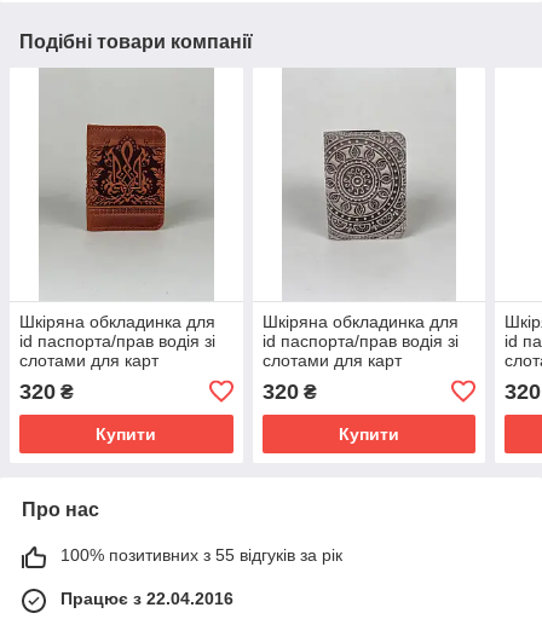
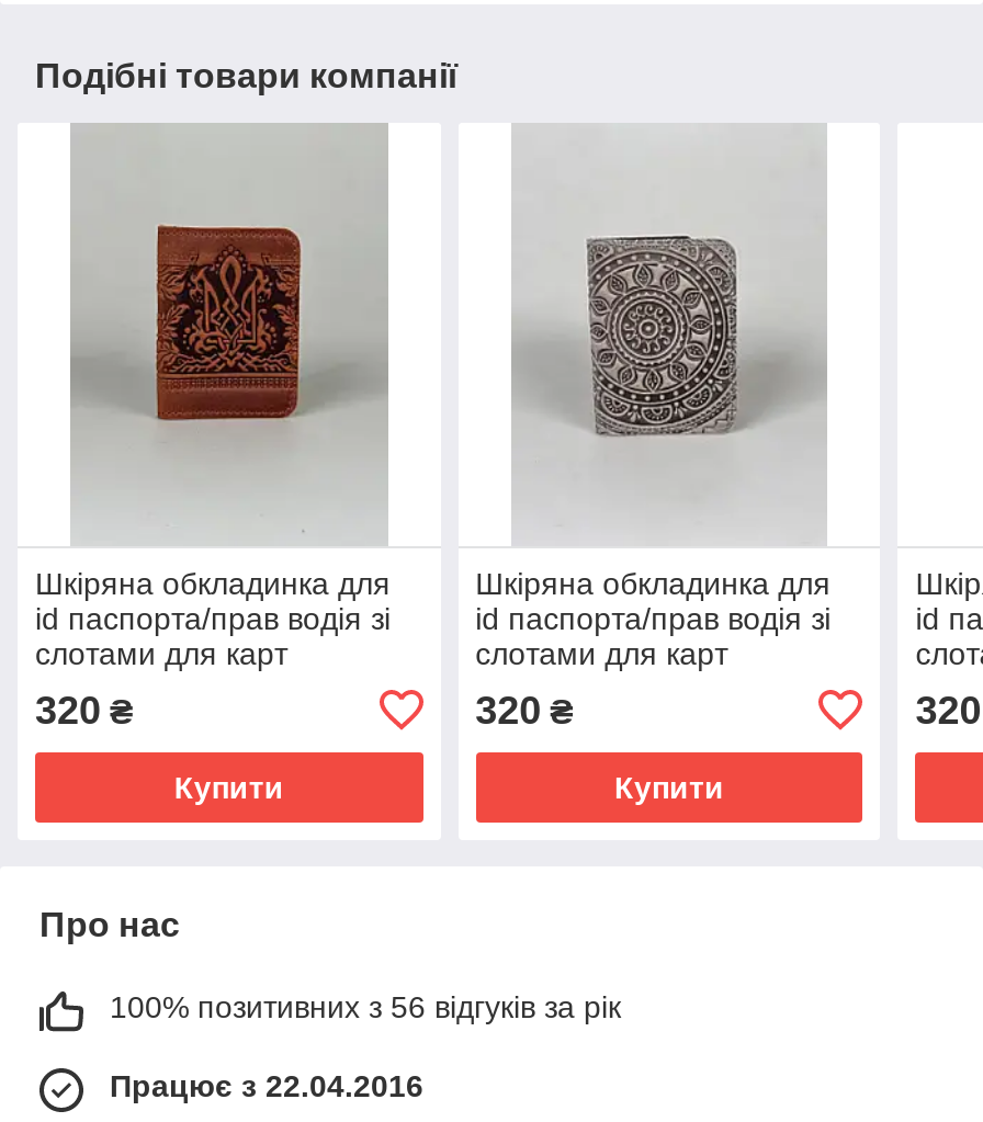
[60,545,342,564] 100% позитивних з 55 відгуків за рік -> [110,989,621,1024] 100% позитивних з 56 відгуків за рік

